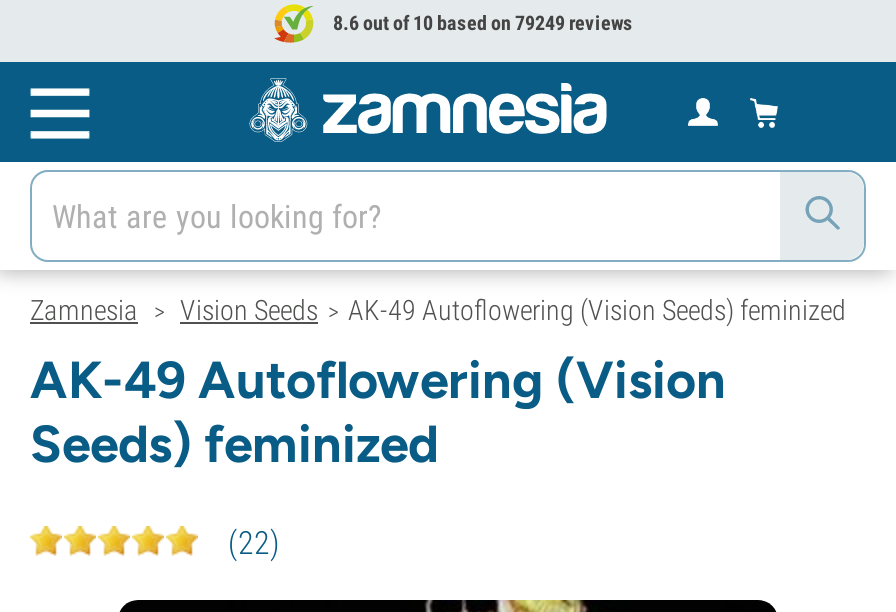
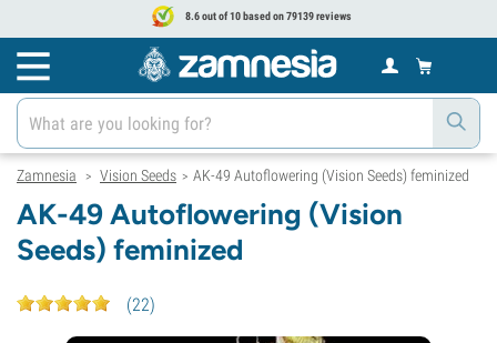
[329,12,633,34] 8.6 out of 10 based on 79249 reviews -> [182,10,351,22] 8.6 out of 10 based on 79139 reviews

